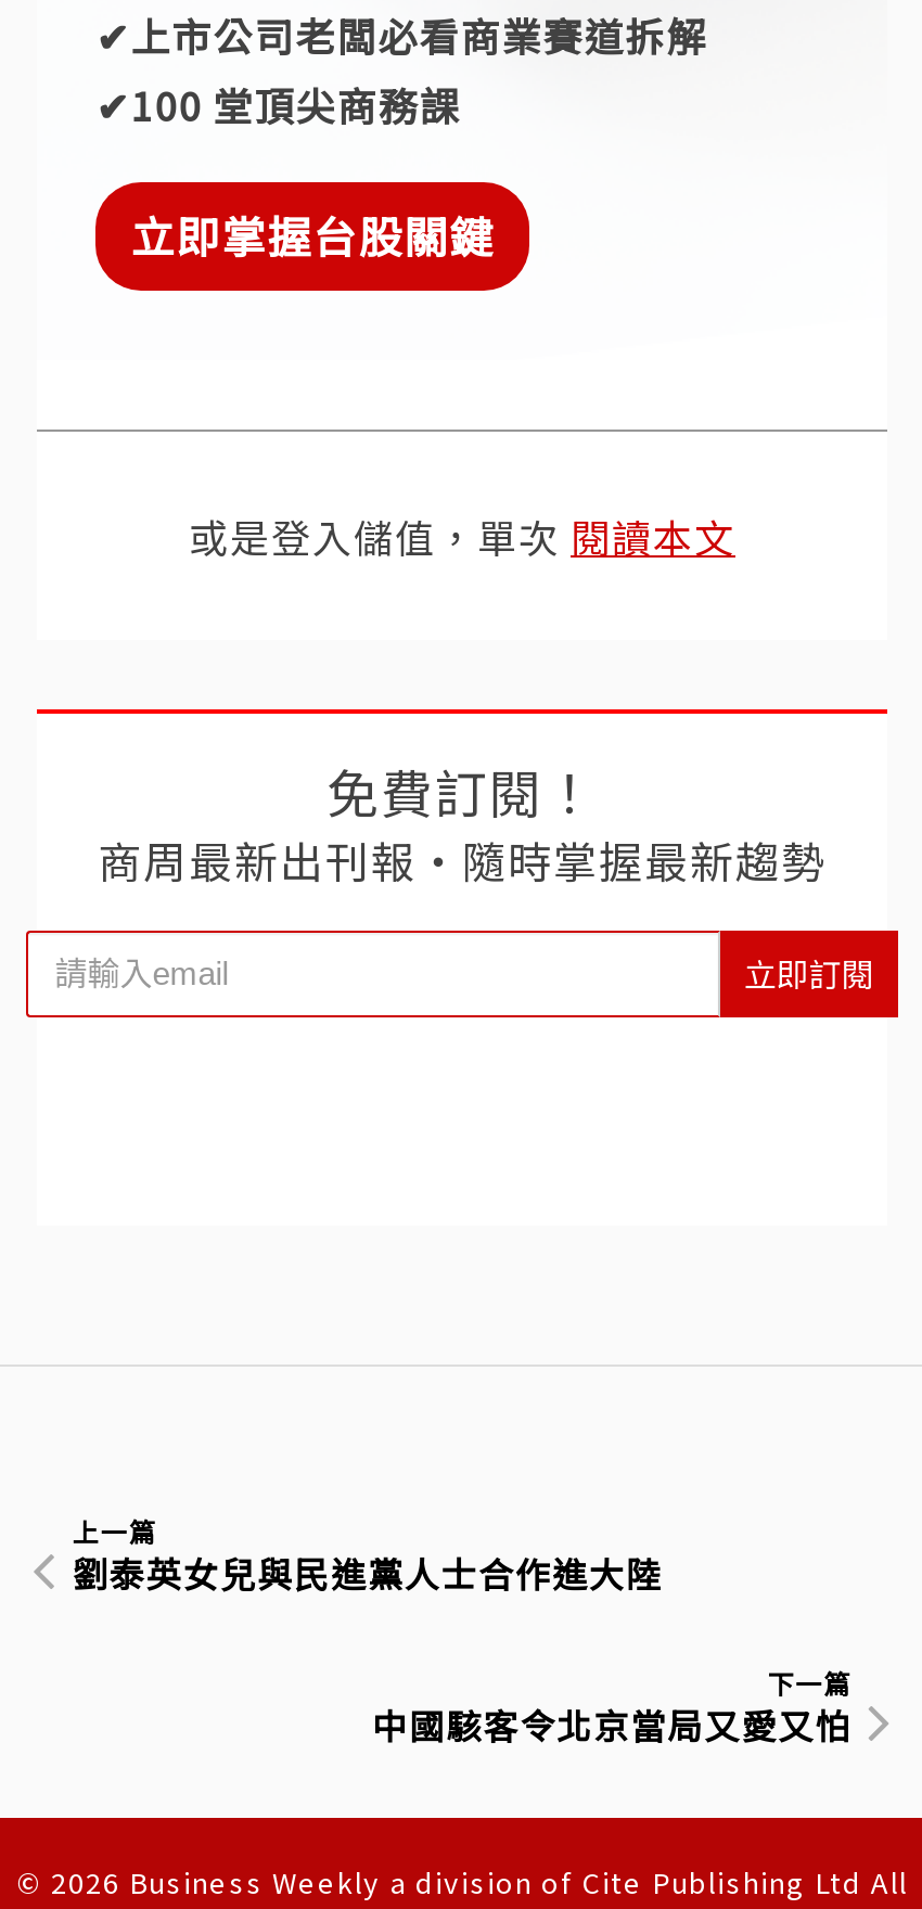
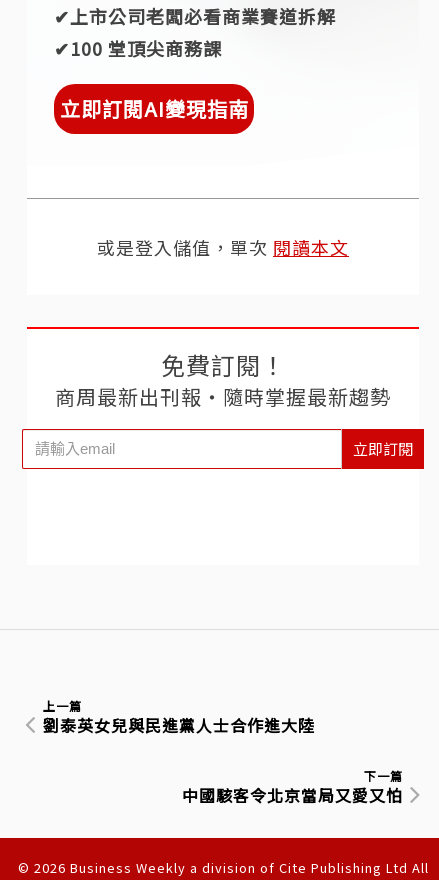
[131,203,495,266] 立即掌握台股關鍵 -> [60,94,249,123] 立即訂閱AI變現指南

